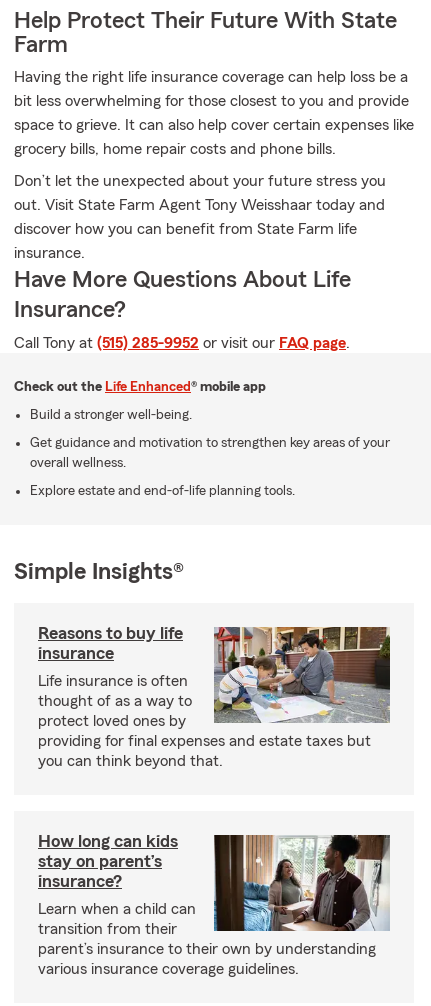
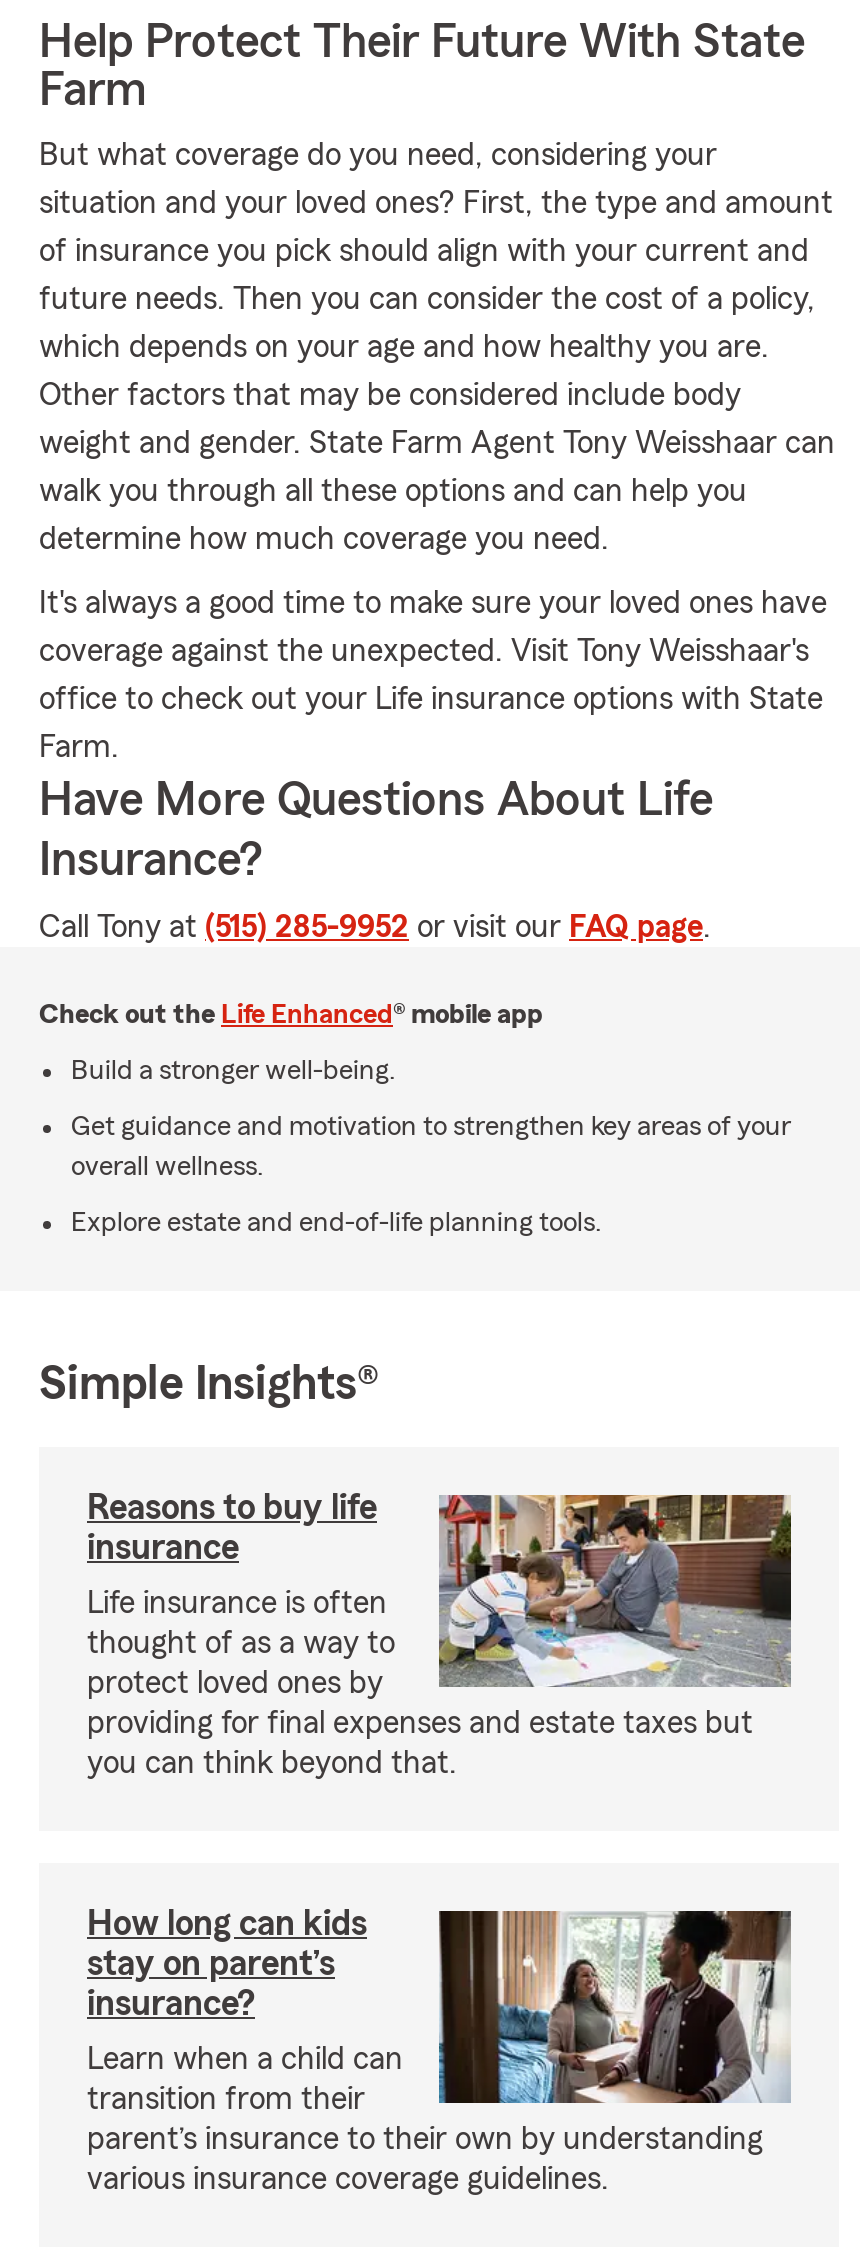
[14,69,414,261] Having the right life insurance coverage can help loss be a | bit less overwhelming for those closest to you and provide | space to grieve. It can also help cover certain expenses like | grocery bills, home repair costs and phone bills. | Don’t let the unexpected about your future stress you | out. Visit State Farm Agent Tony Weisshaar today and | discover how you can benefit from State Farm life | insurance. -> [39,139,835,763] But what coverage do you need, considering your | situation and your loved ones? First, the type and amount | of insurance you pick should align with your current and | future needs. Then you can consider the cost of a policy, | which depends on your age and how healthy you are. | Other factors that may be considered include body | weight and gender. State Farm Agent Tony Weisshaar can | walk you through all these options and can help you | determine how much coverage you need. | It's always a good time to make sure your loved ones have | coverage against the unexpected. Visit Tony Weisshaar's | office to check out your Life insurance options with State | Farm.

